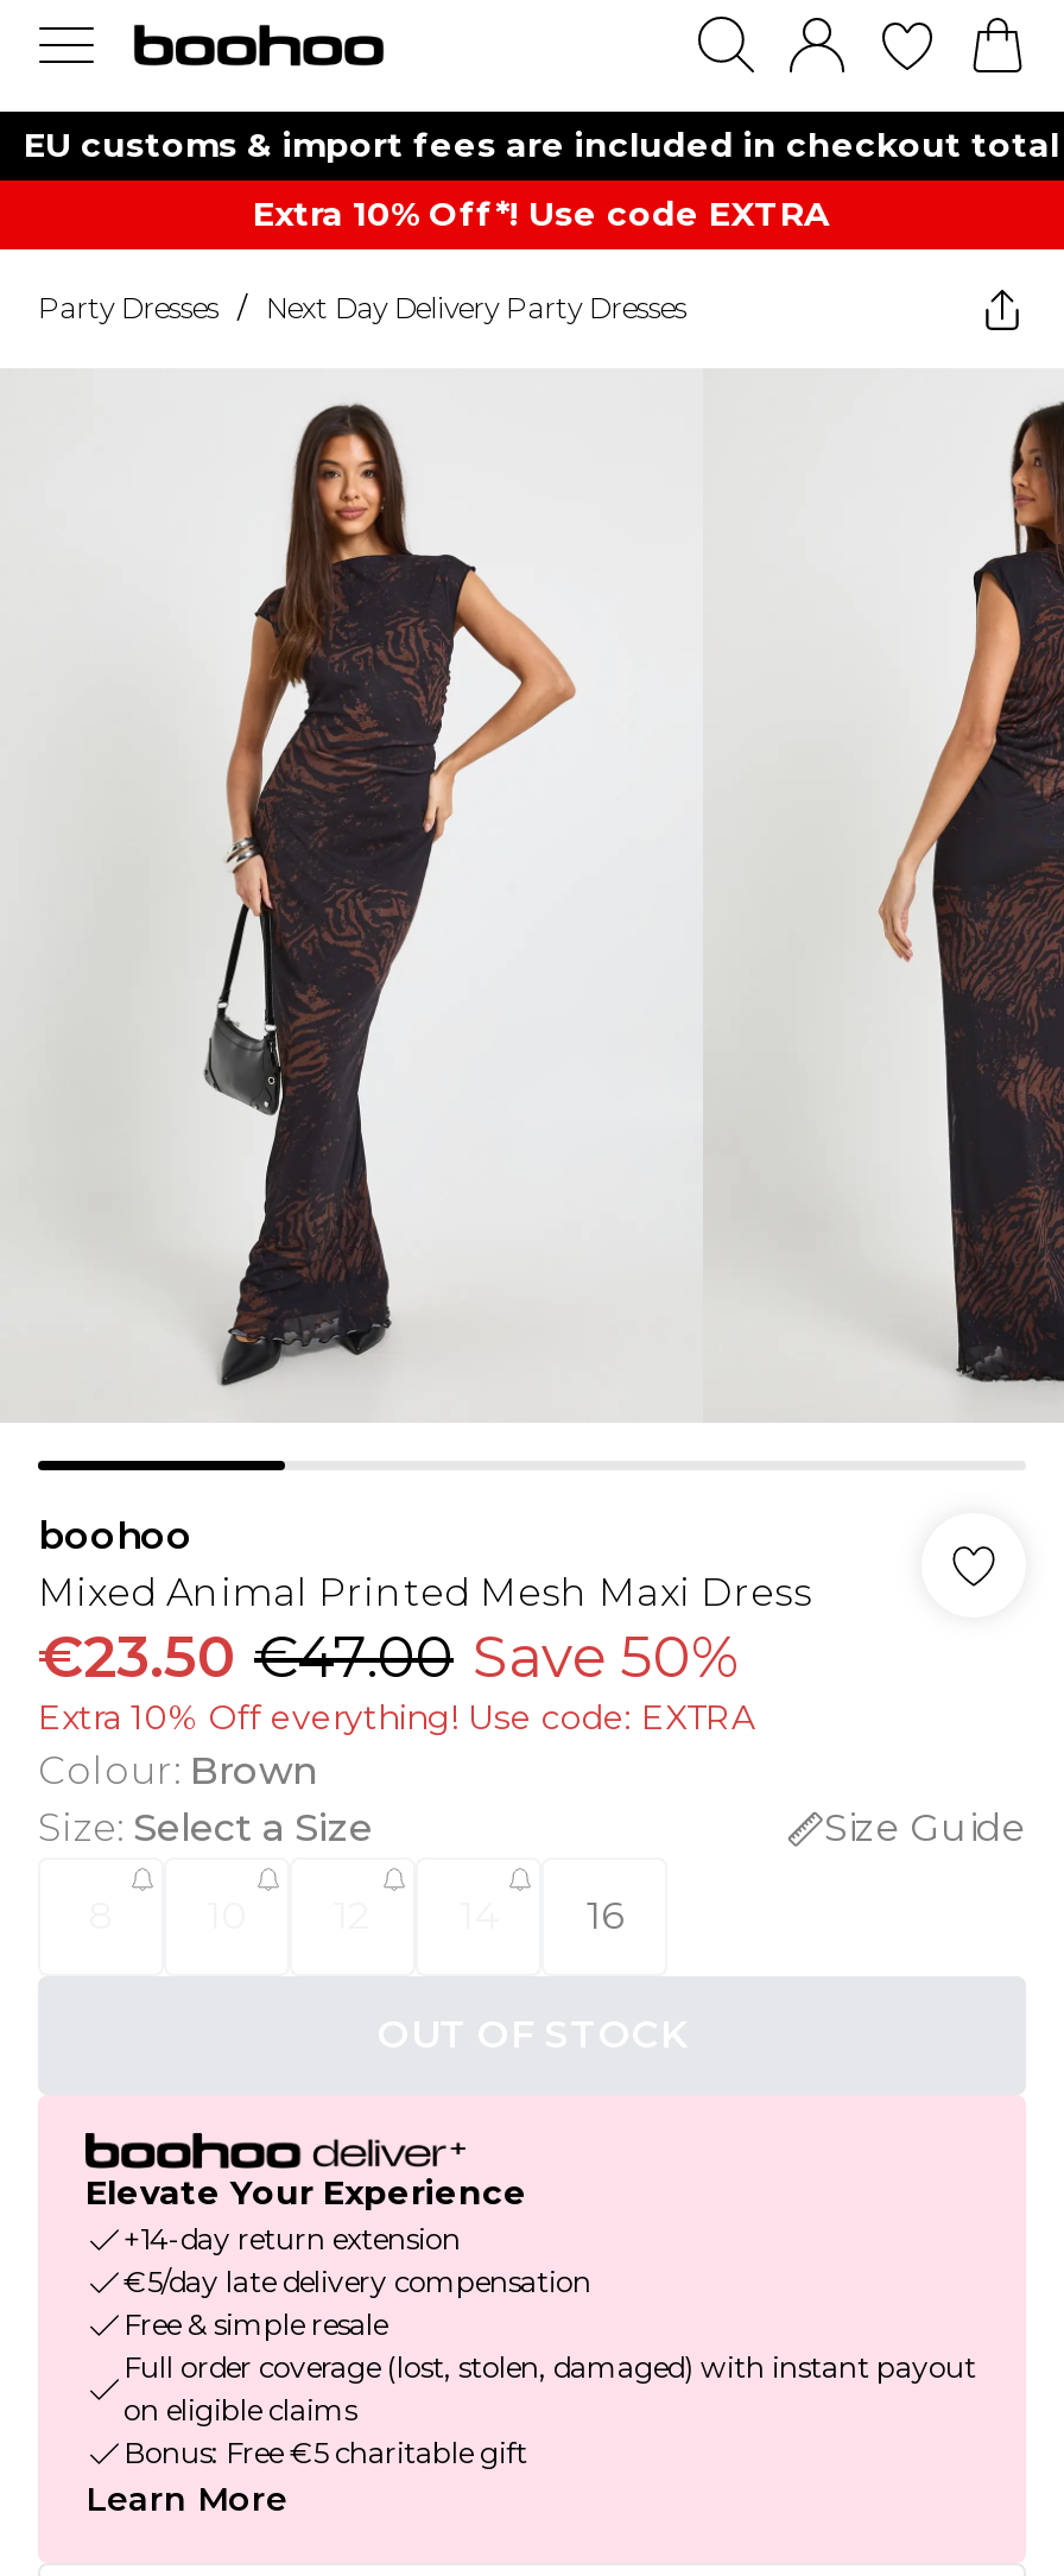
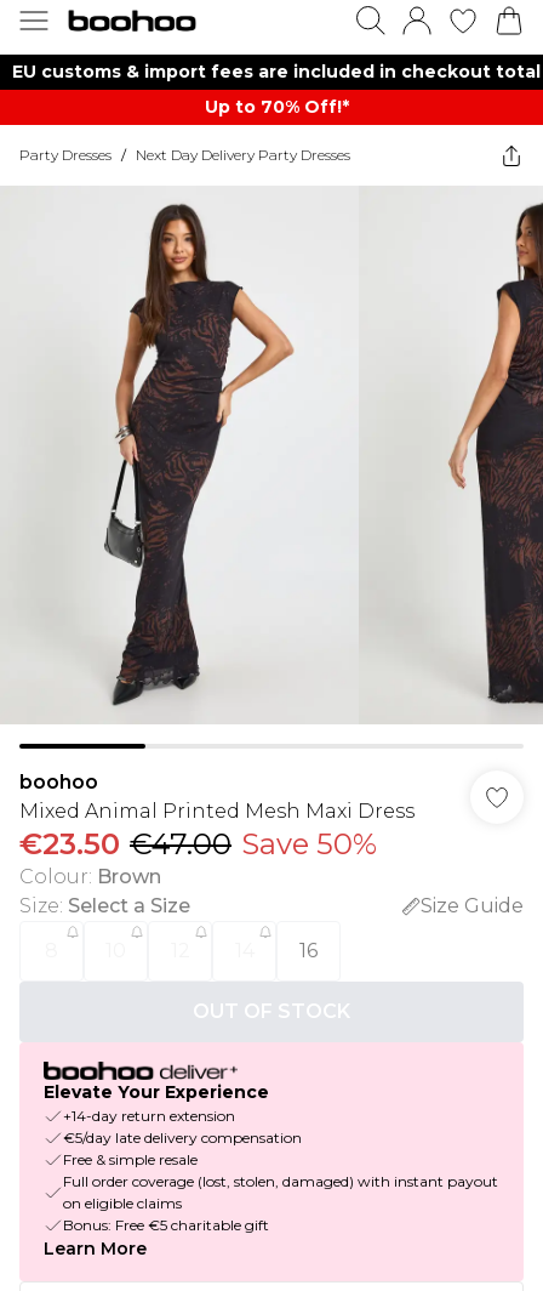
[253,192,830,235] Extra 10% Off*! Use code EXTRA -> [204,96,348,118] Up to 70% Off!*
[38,1696,755,1739] Extra 10% Off everything! Use code: EXTRA -> none

